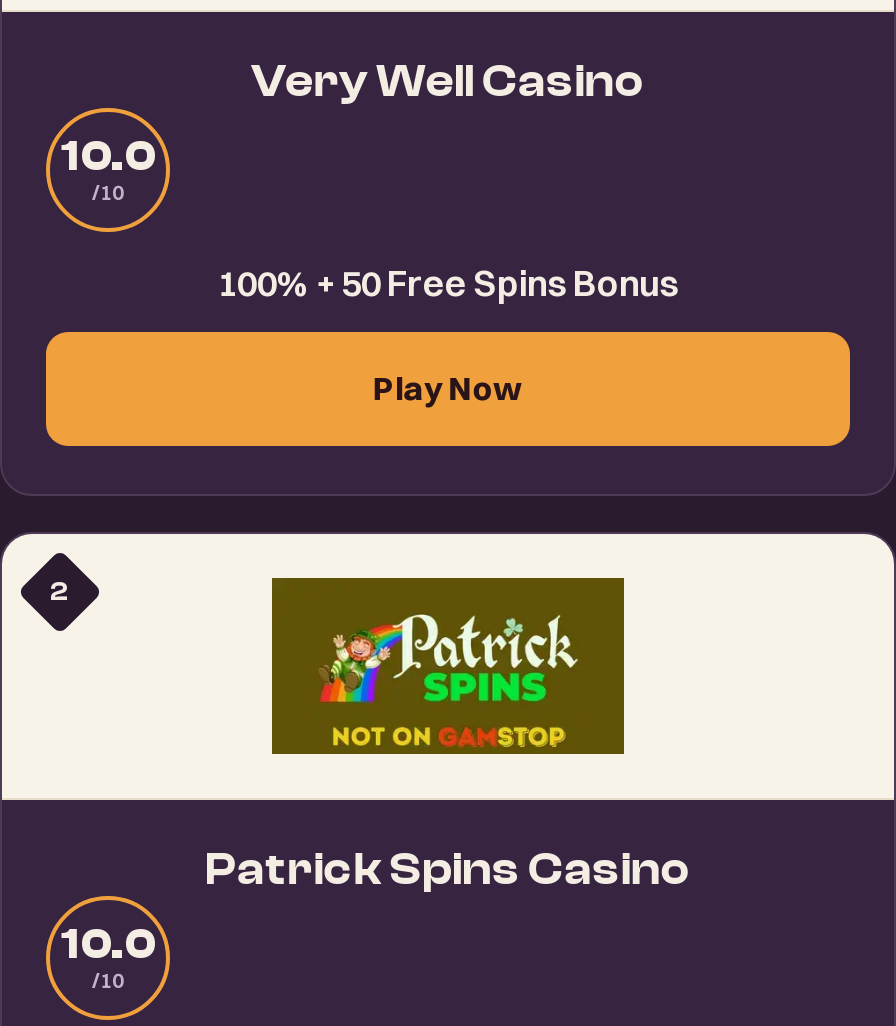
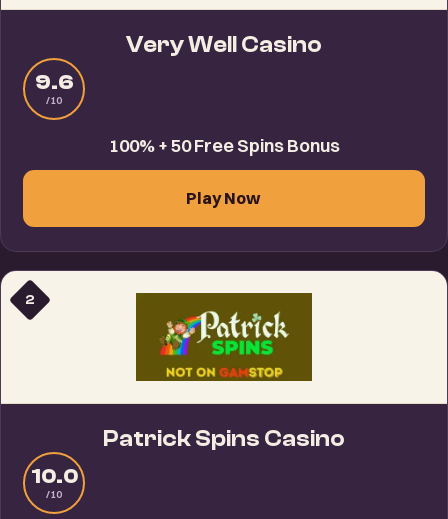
[61,132,155,180] 10.0 -> [34,70,73,94] 9.6

